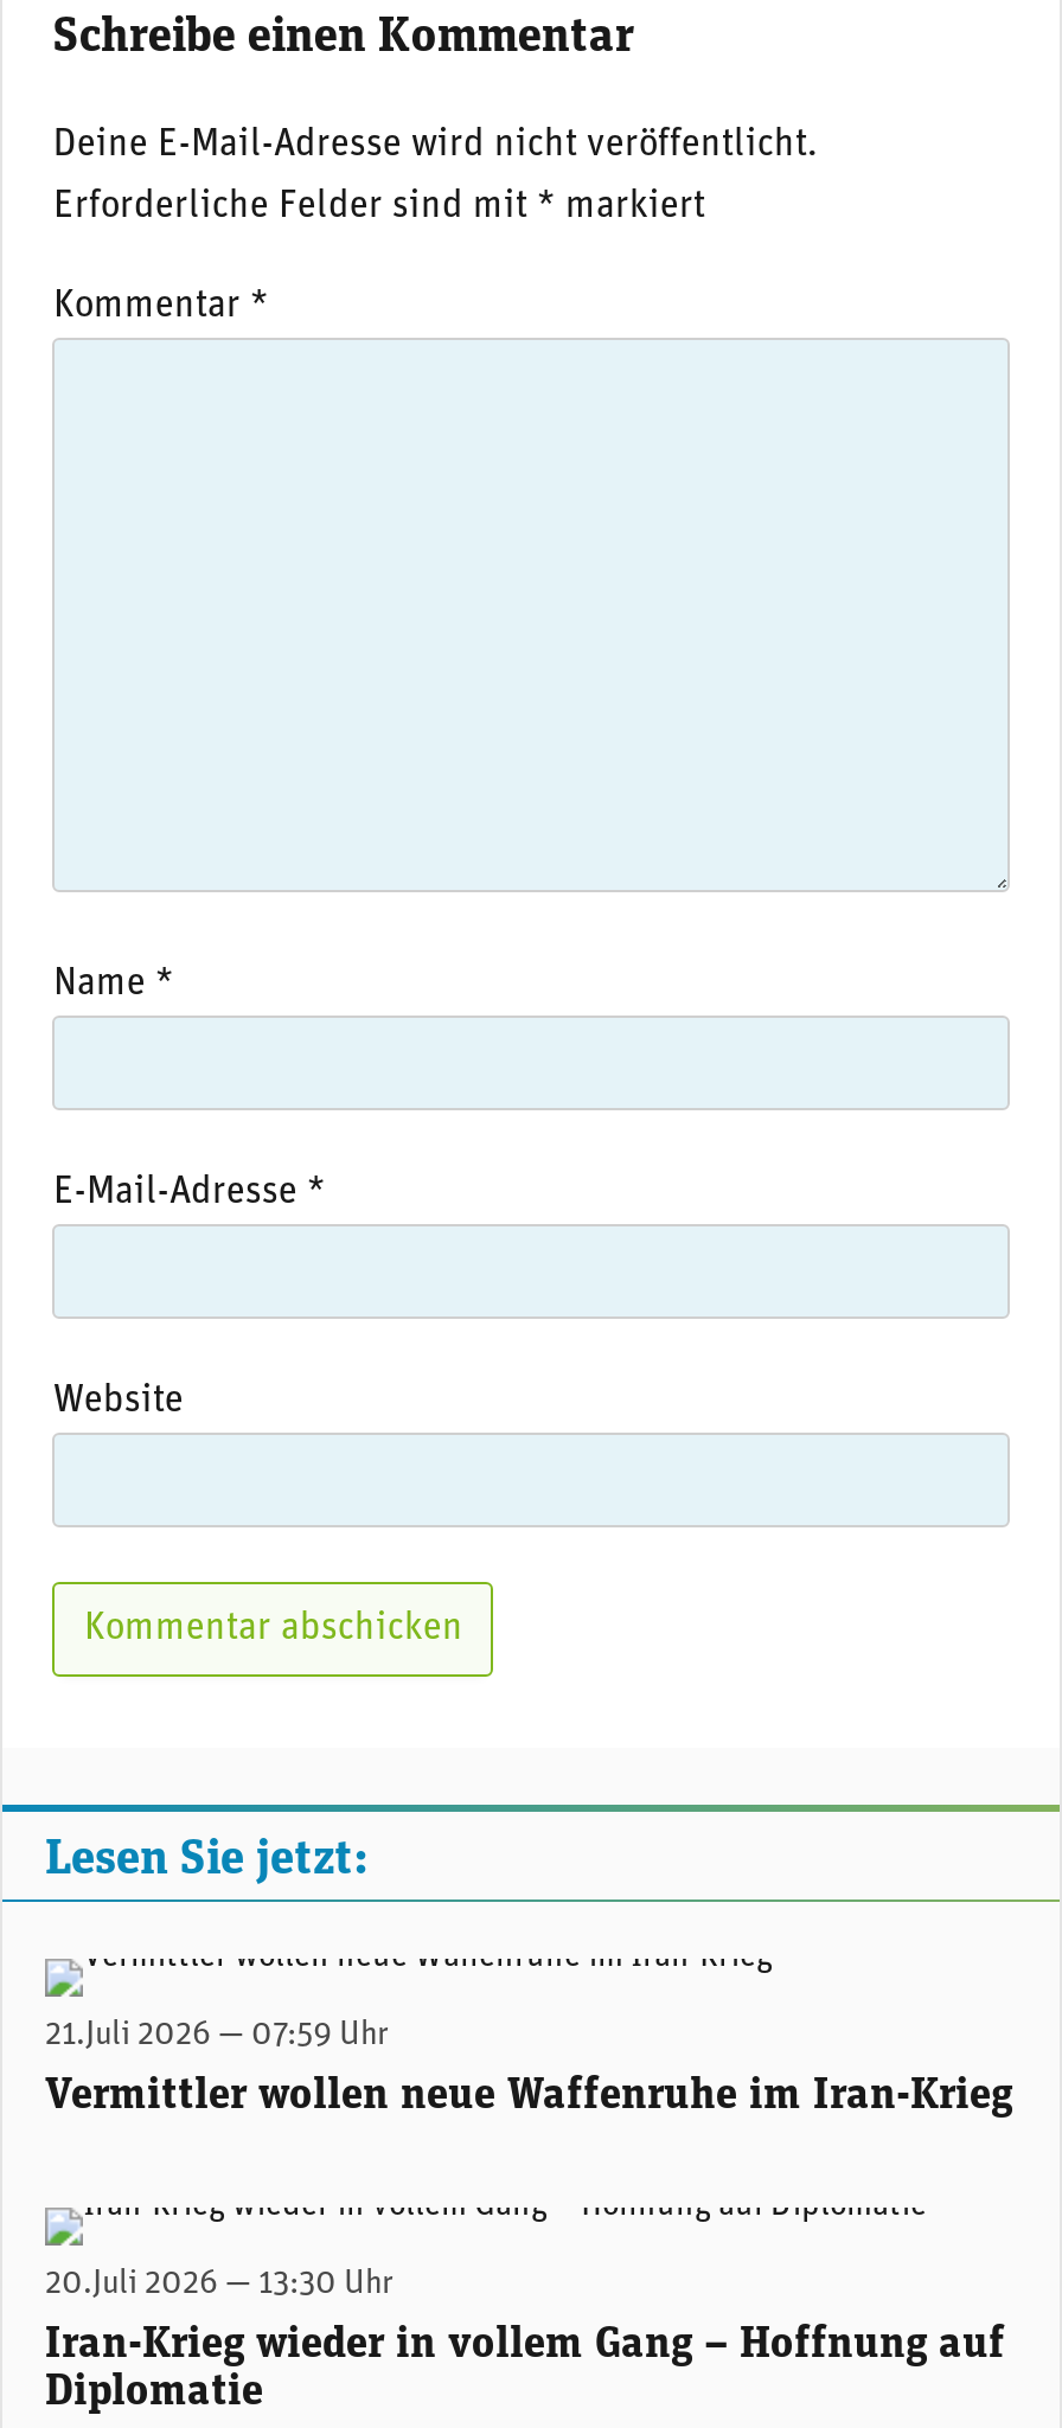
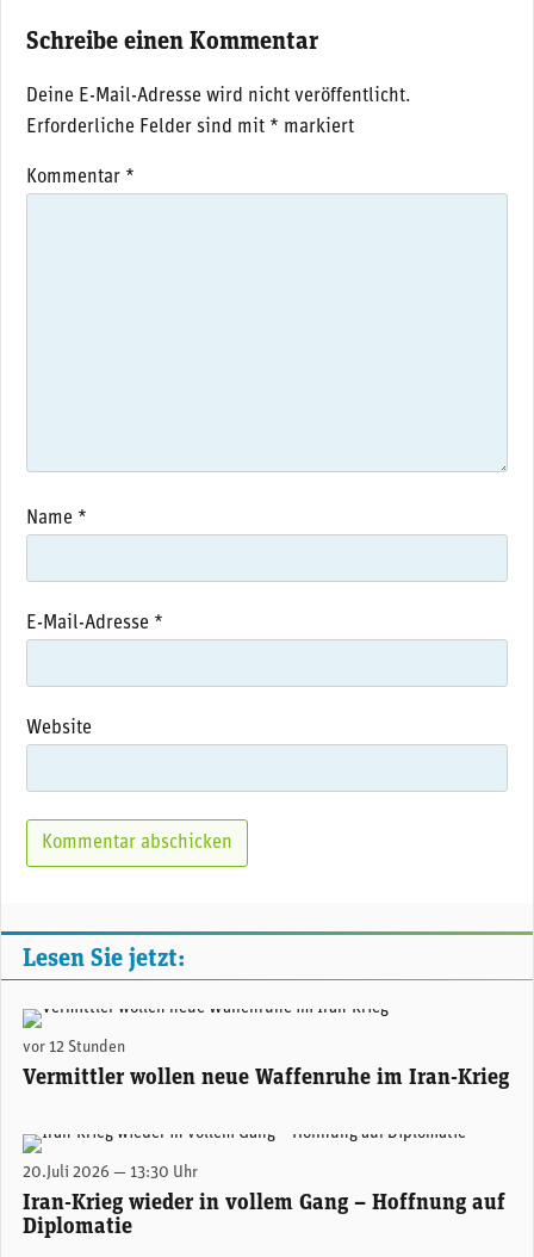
[45,2017,389,2053] 21.Juli 2026 — 07:59 Uhr -> [23,1038,125,1056] vor 12 Stunden

